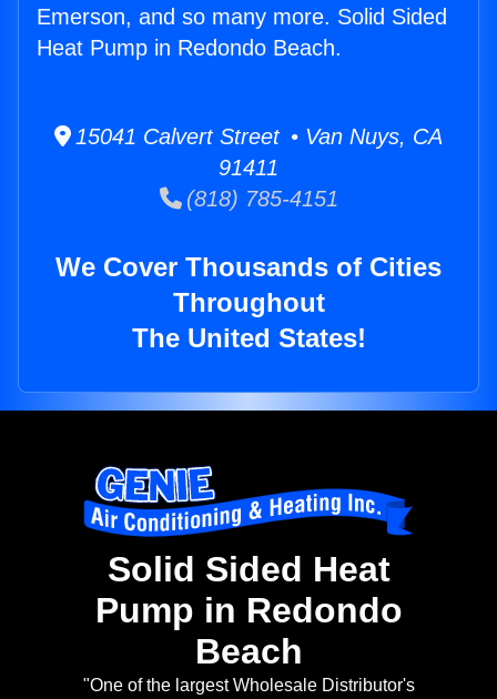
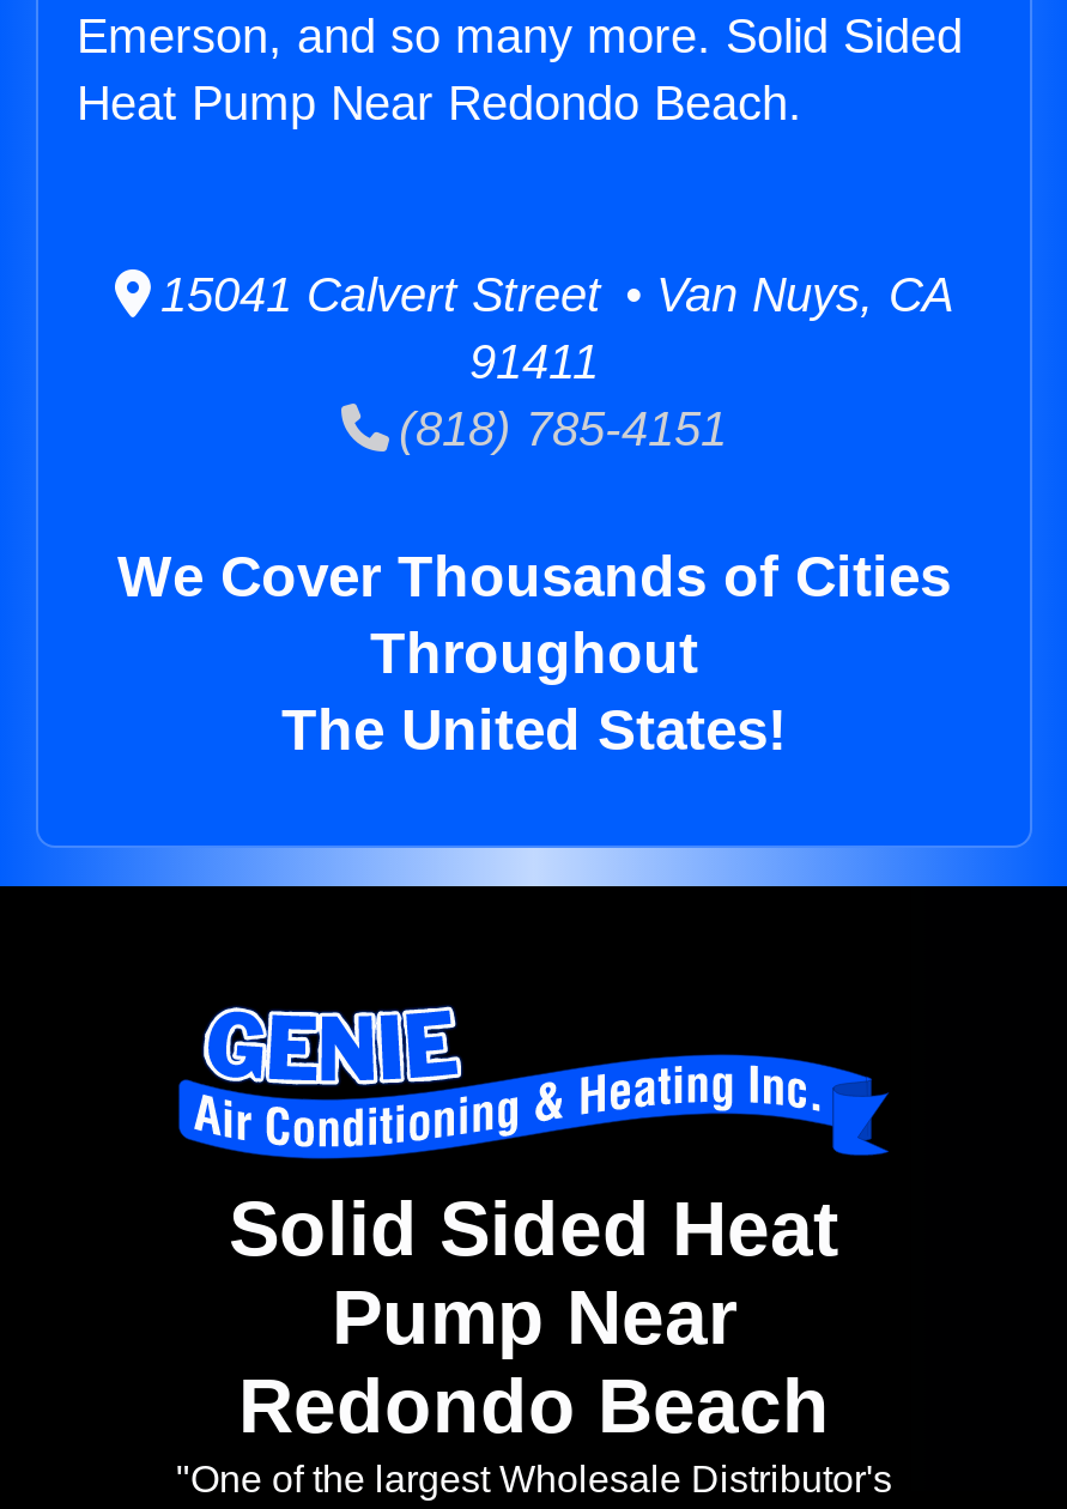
[37,36,342,60] Heat Pump in Redondo Beach. -> [77,77,802,130] Heat Pump Near Redondo Beach.
[95,591,402,672] Pump in Redondo | Beach -> [238,1275,830,1450] Pump Near | Redondo Beach

